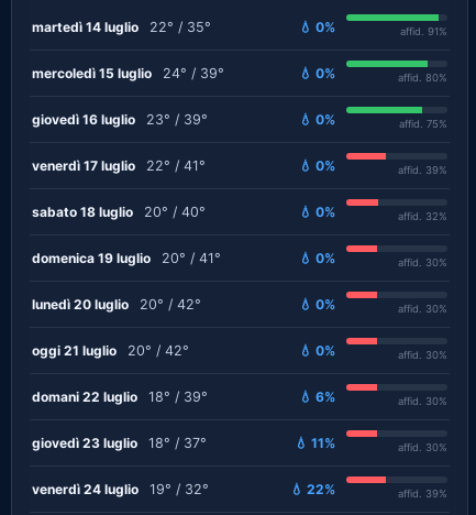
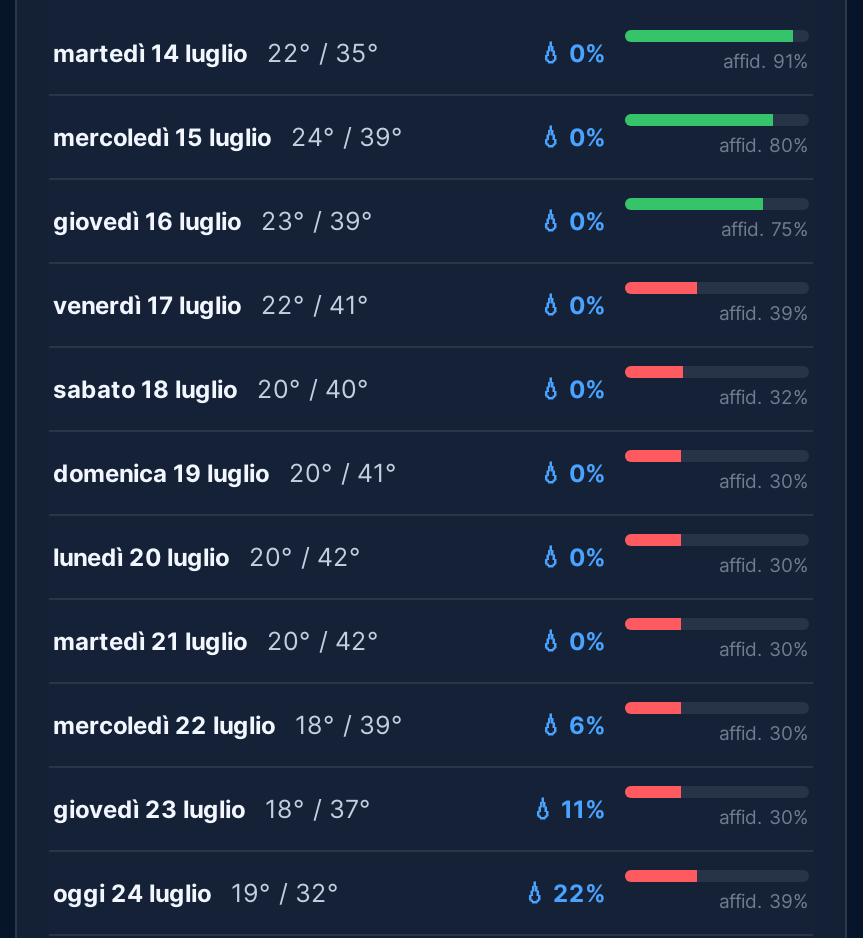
[32,342,117,358] oggi 21 luglio -> [53,625,247,655] martedì 21 luglio
[32,388,137,404] domani 22 luglio -> [53,709,275,739] mercoledì 22 luglio
[32,480,139,497] venerdì 24 luglio -> [53,877,211,907] oggi 24 luglio

